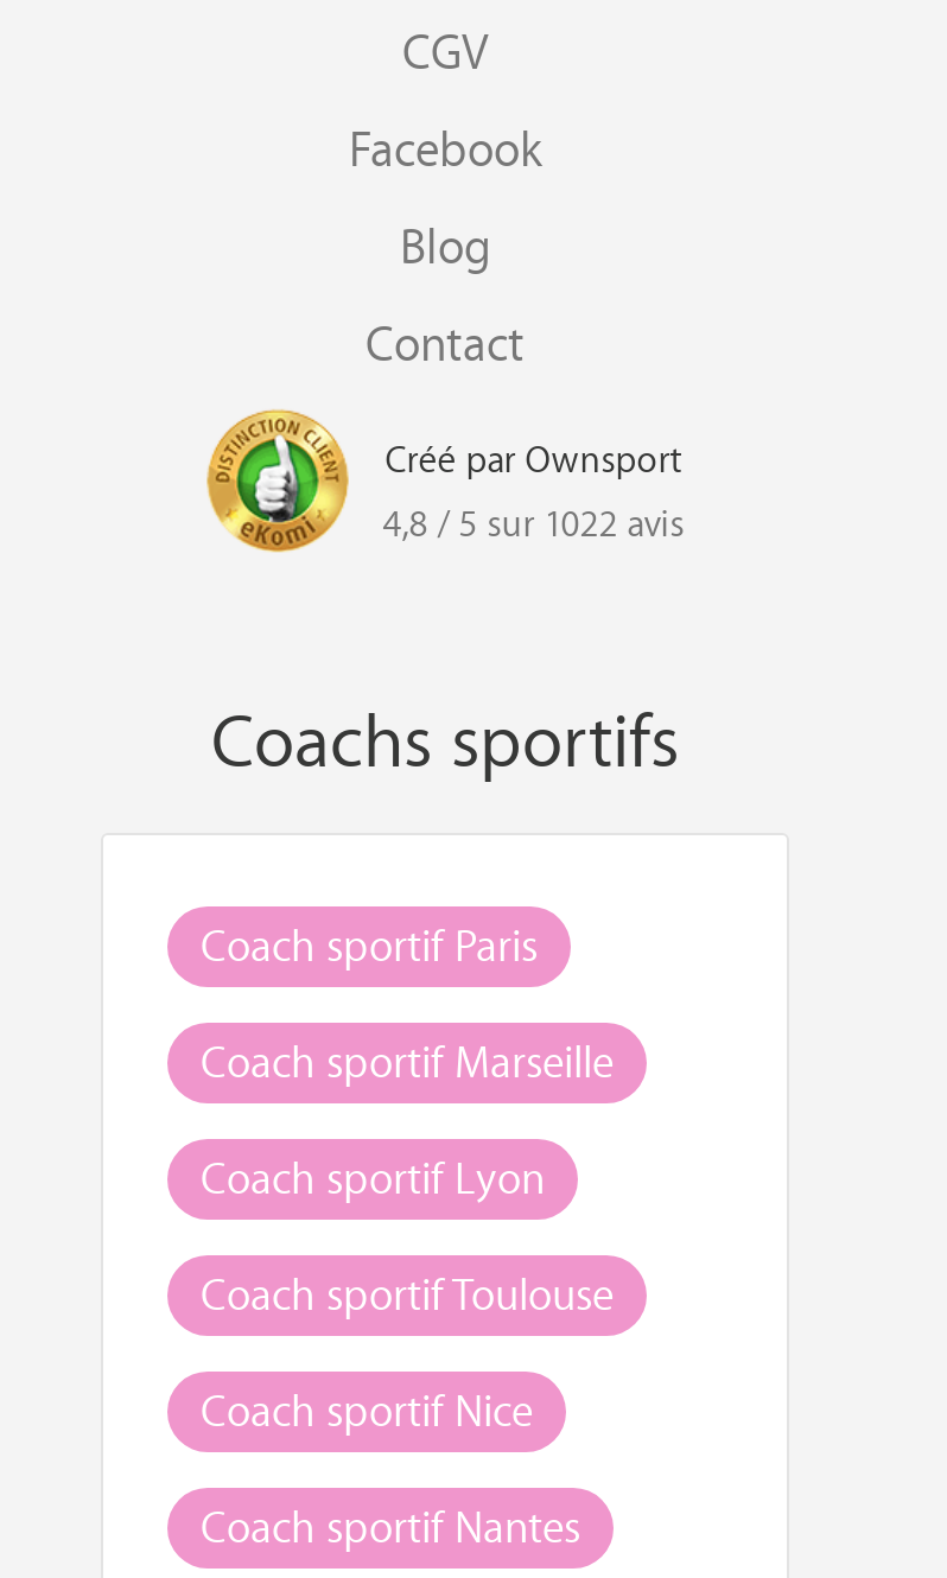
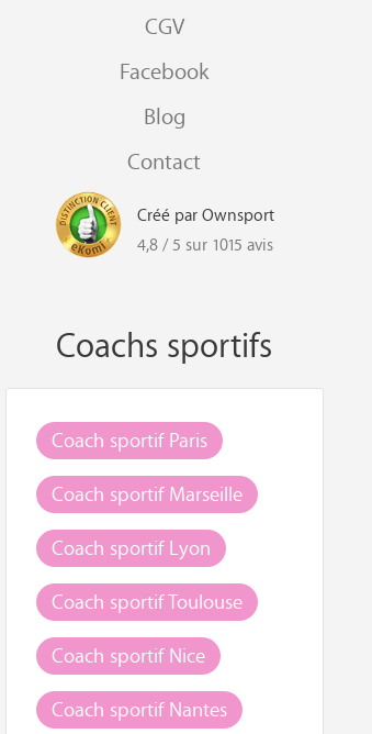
[383,493,684,550] 4,8 / 5 sur 1022 avis -> [137,230,274,257] 4,8 / 5 sur 1015 avis

